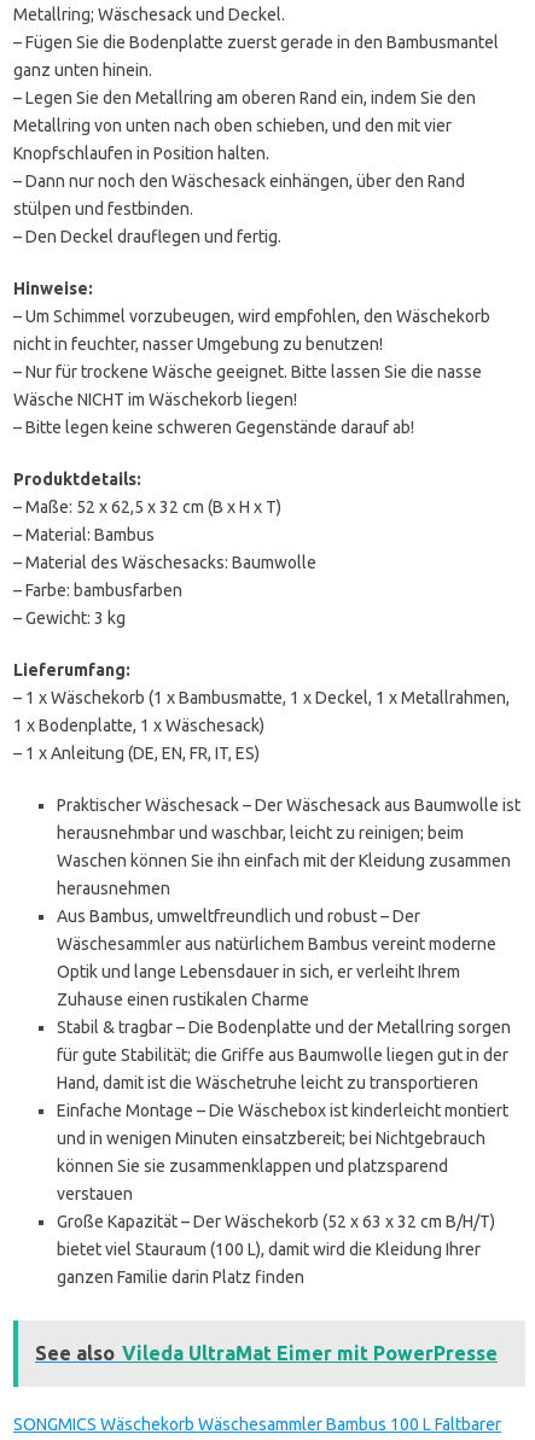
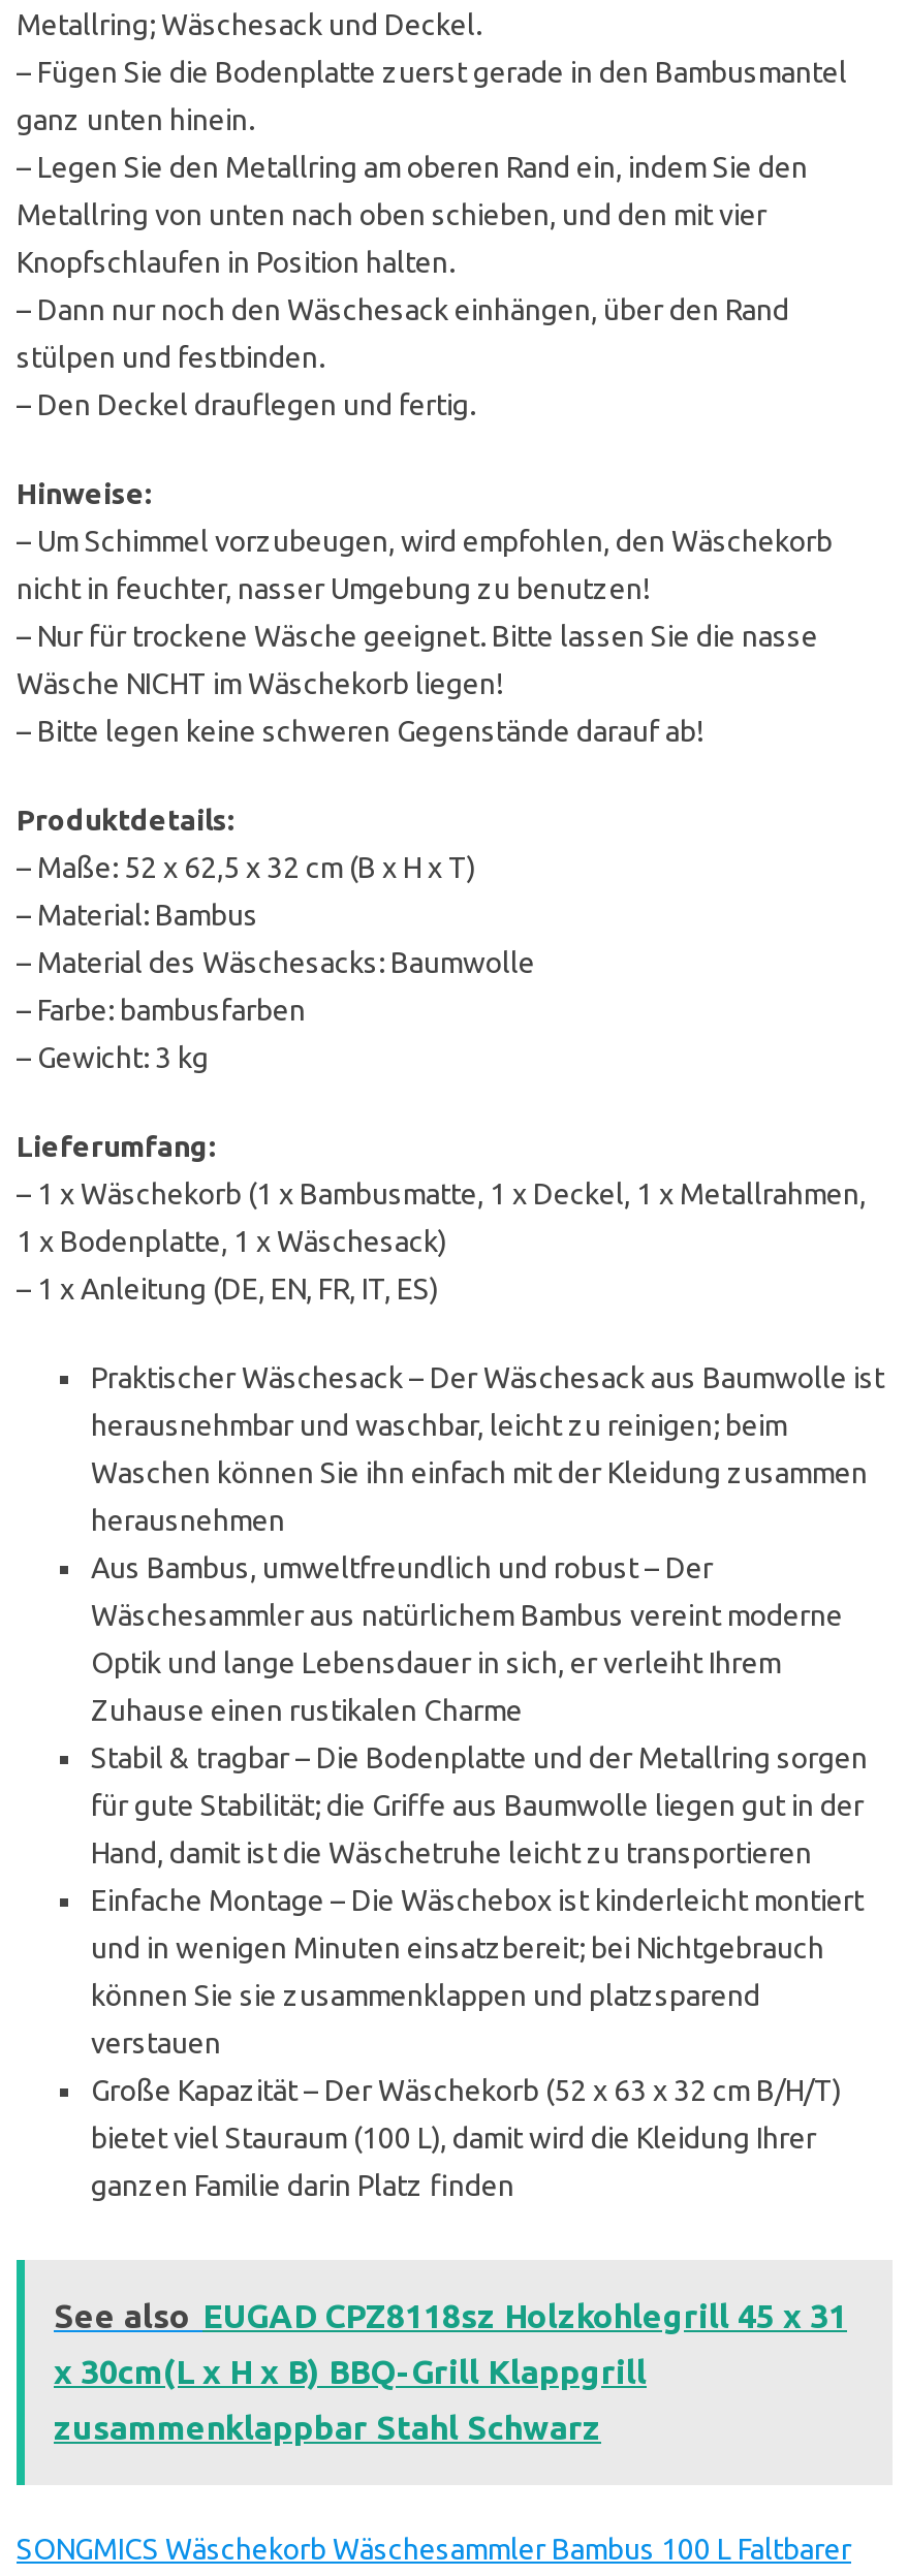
[35,1342,498,1364] See also Vileda UltraMat Eimer mit PowerPresse -> [54,2298,847,2446] See also EUGAD CPZ8118sz Holzkohlegrill 45 x 31 | x 30cm(L x H x B) BBQ-Grill Klappgrill | zusammenklappbar Stahl Schwarz

